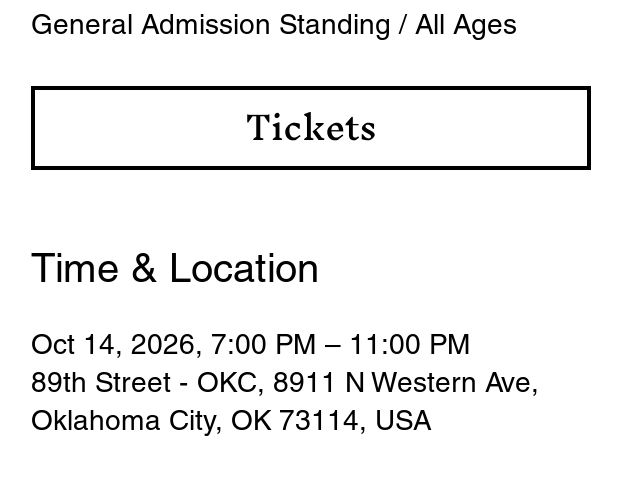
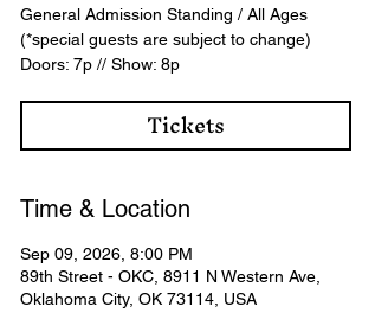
none -> [20,30,311,74] (*special guests are subject to change) | Doors: 7p // Show: 8p
[31,328,471,360] Oct 14, 2026, 7:00 PM – 11:00 PM -> [20,244,193,263] Sep 09, 2026, 8:00 PM

